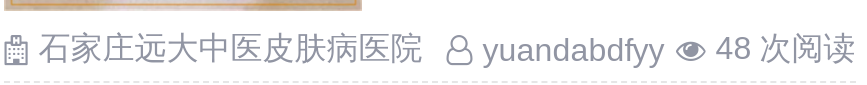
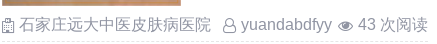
[38,32,856,67] 石家庄远大中医皮肤病医院 yuandabdfyy 48 次阅读 -> [19,16,428,33] 石家庄远大中医皮肤病医院 yuandabdfyy 43 次阅读

